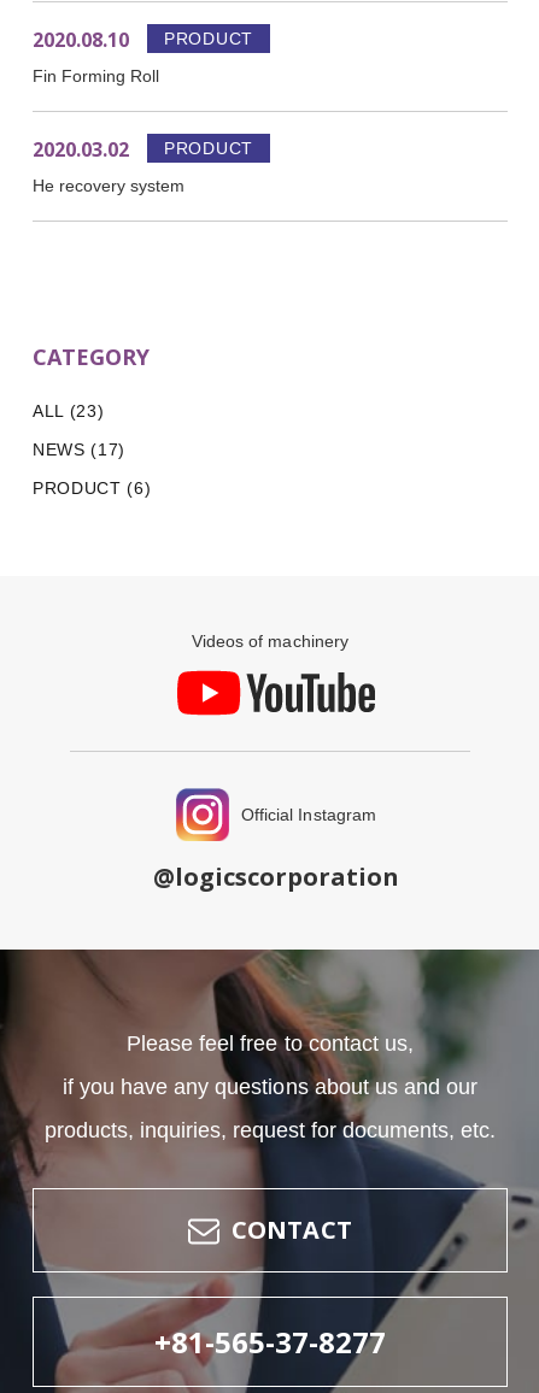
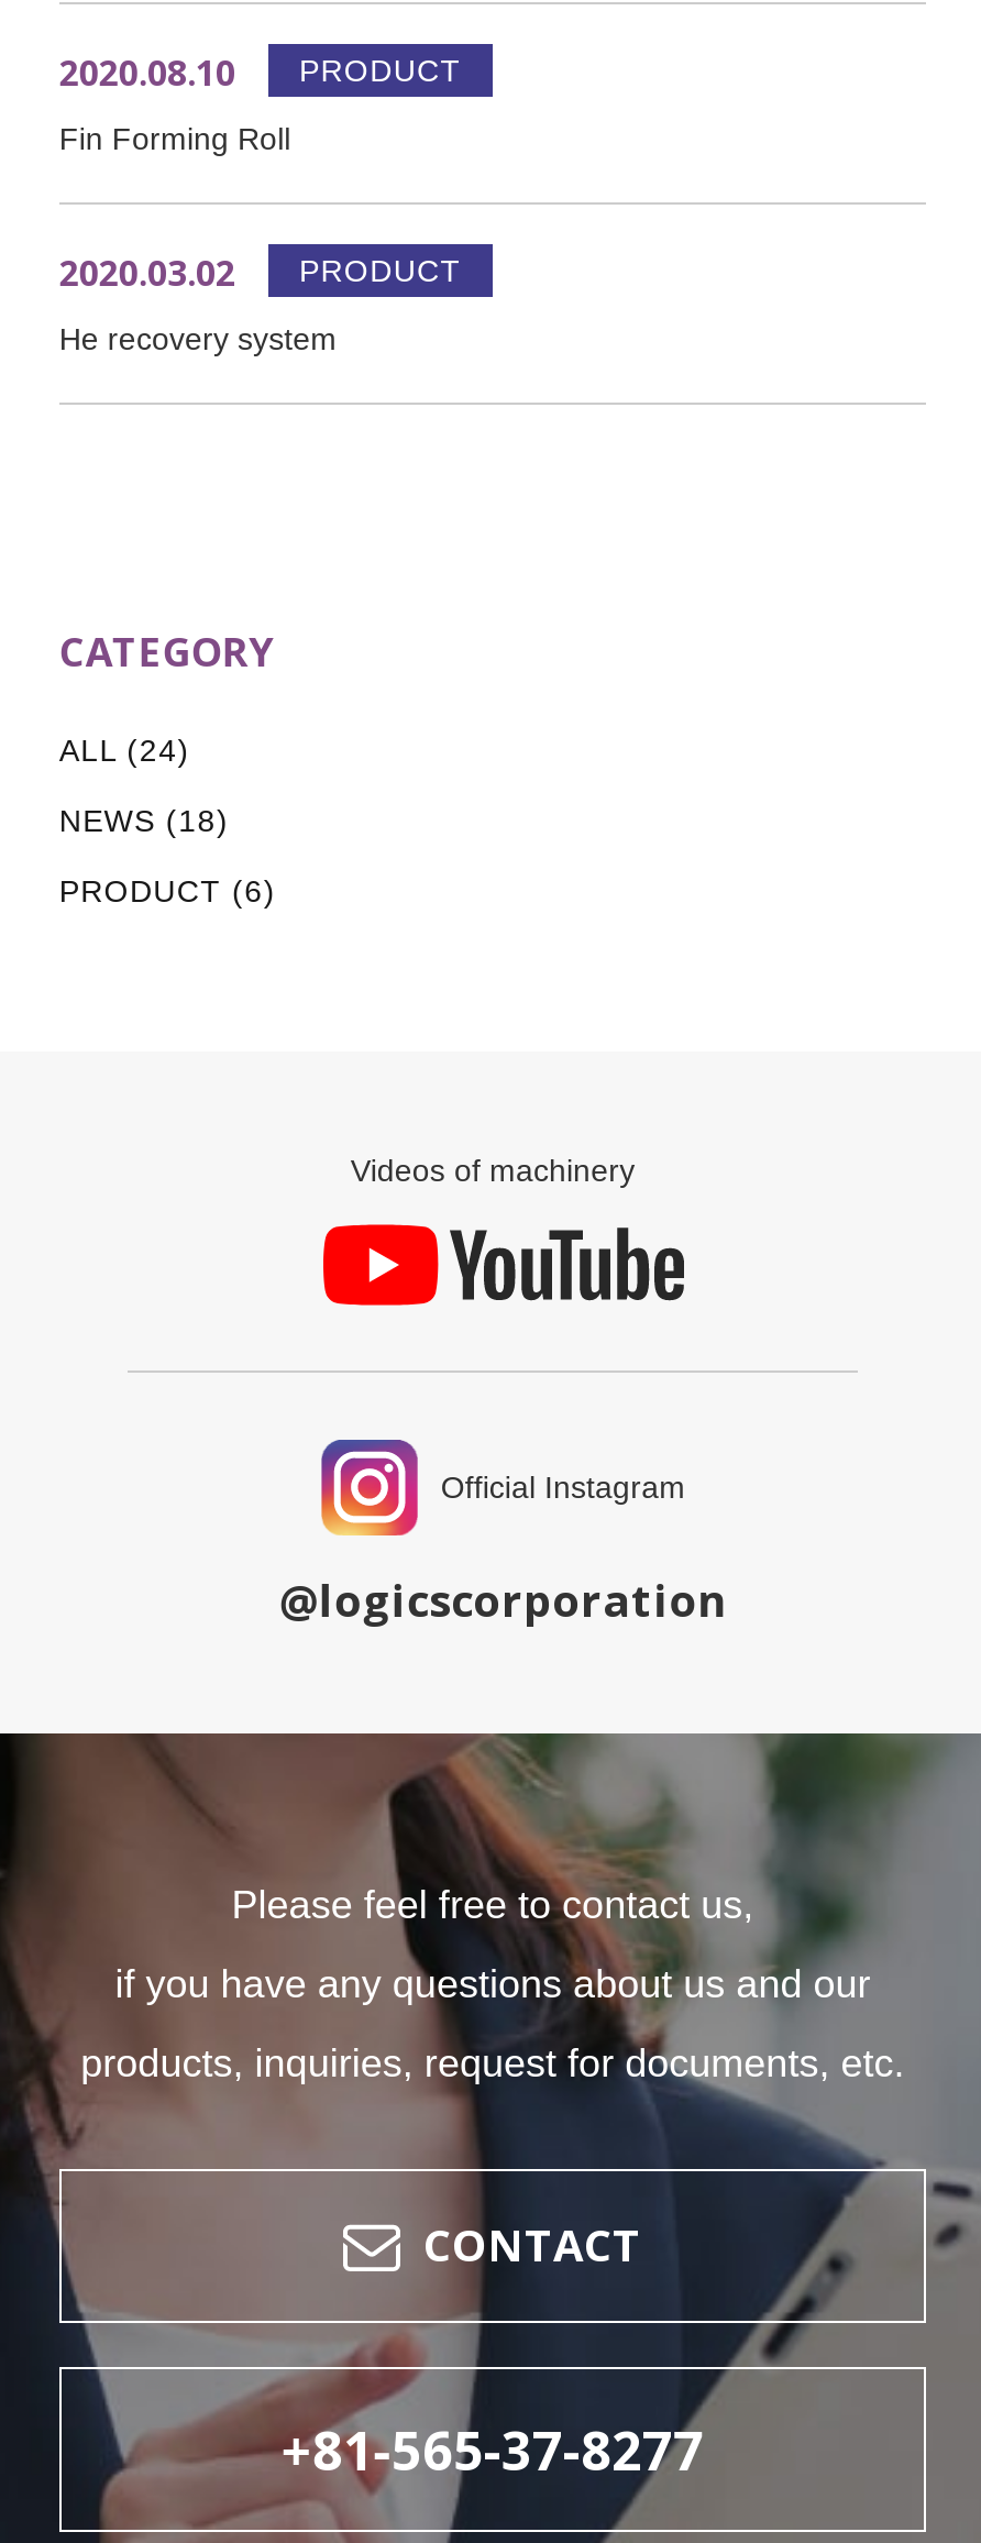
[32,401,104,421] ALL (23) -> [59,733,190,768] ALL (24)
[32,440,126,459] NEWS (17) -> [59,803,229,838] NEWS (18)

